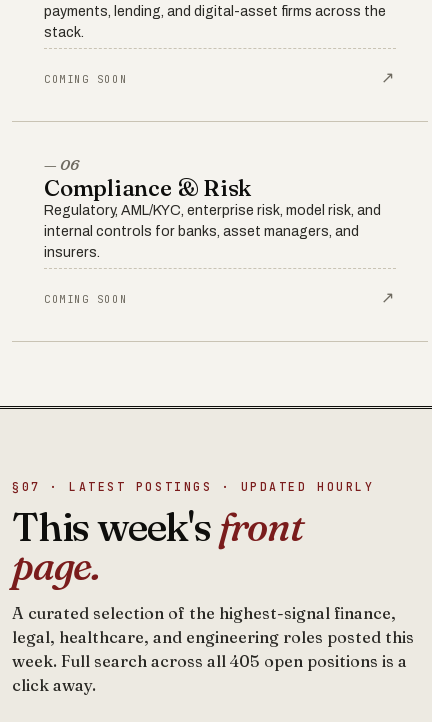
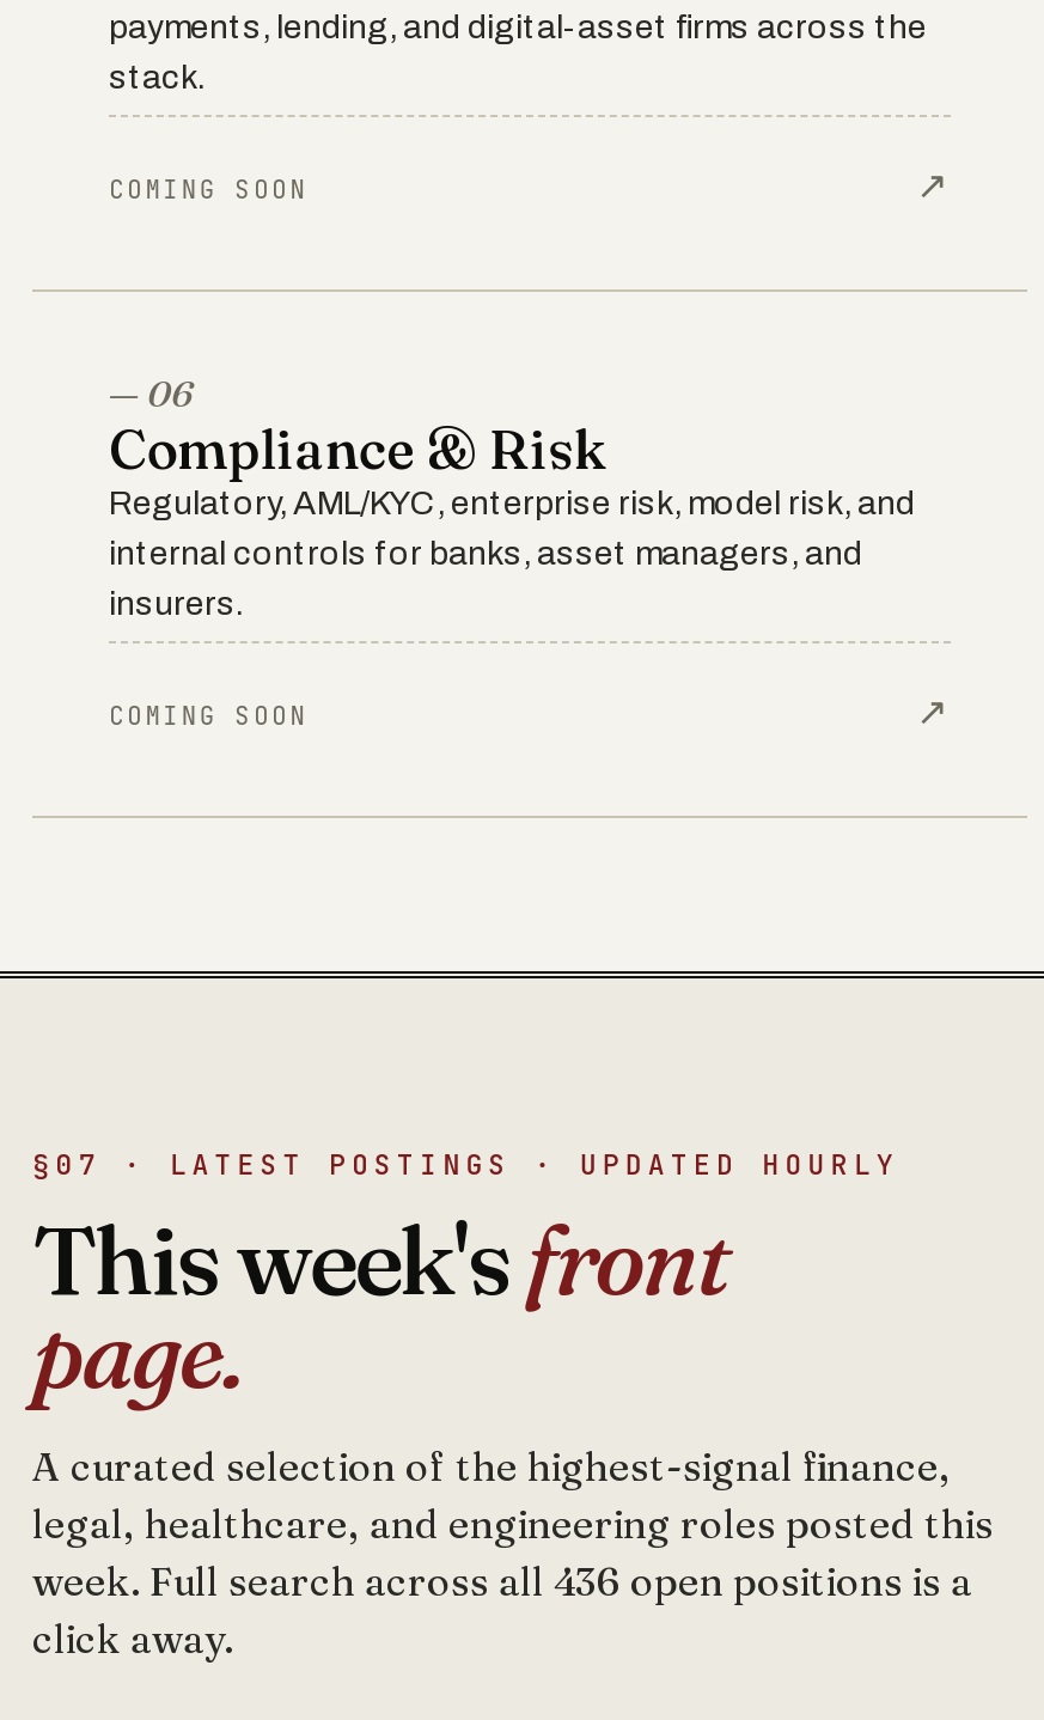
[12,651,407,671] week. Full search across all 405 open positions is a -> [32,1558,972,1605] week. Full search across all 436 open positions is a

